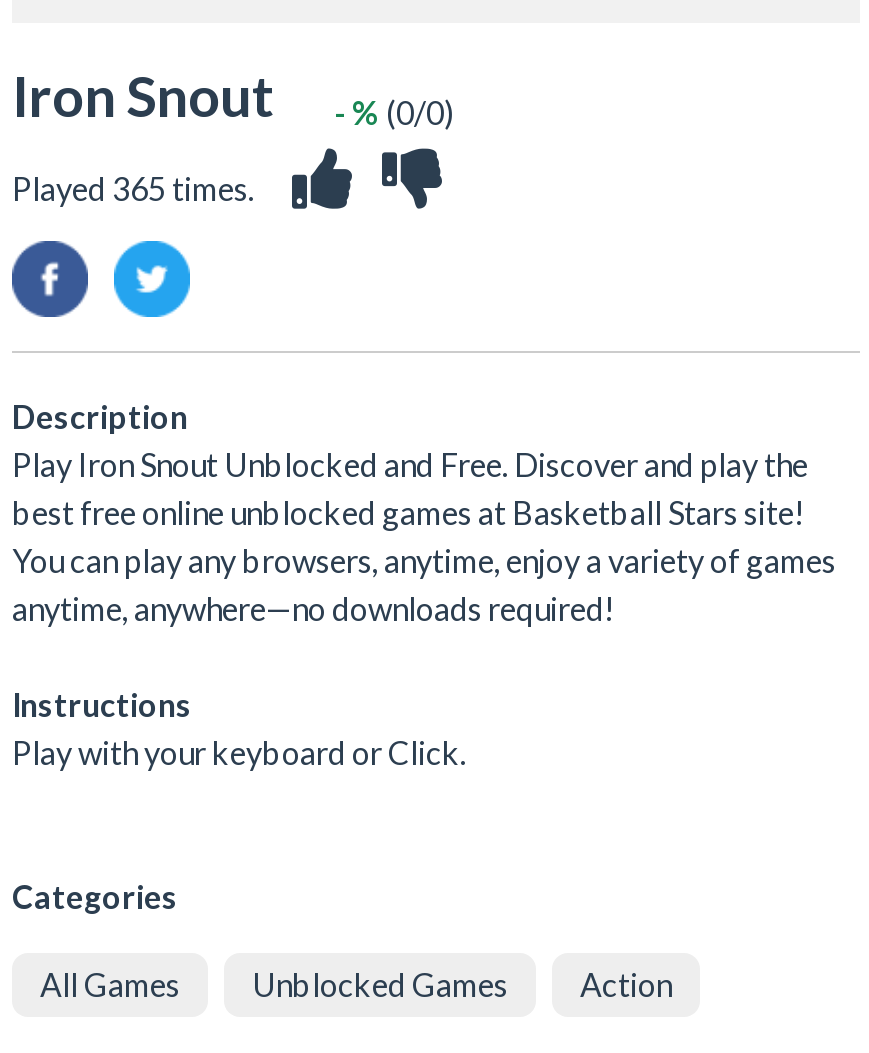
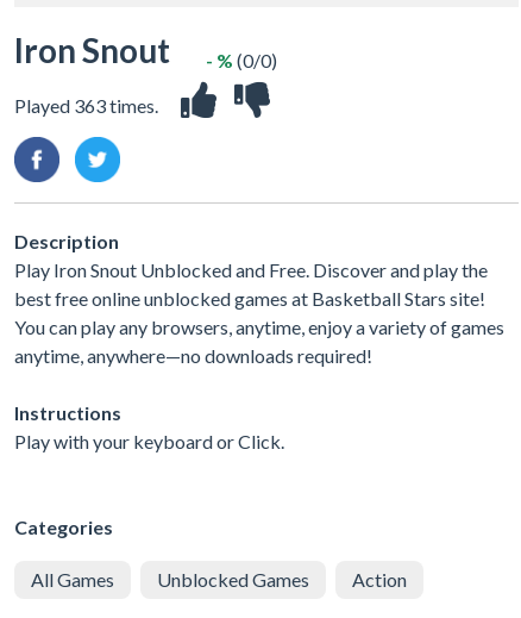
[12,169,254,207] Played 365 times. -> [14,94,158,117] Played 363 times.

